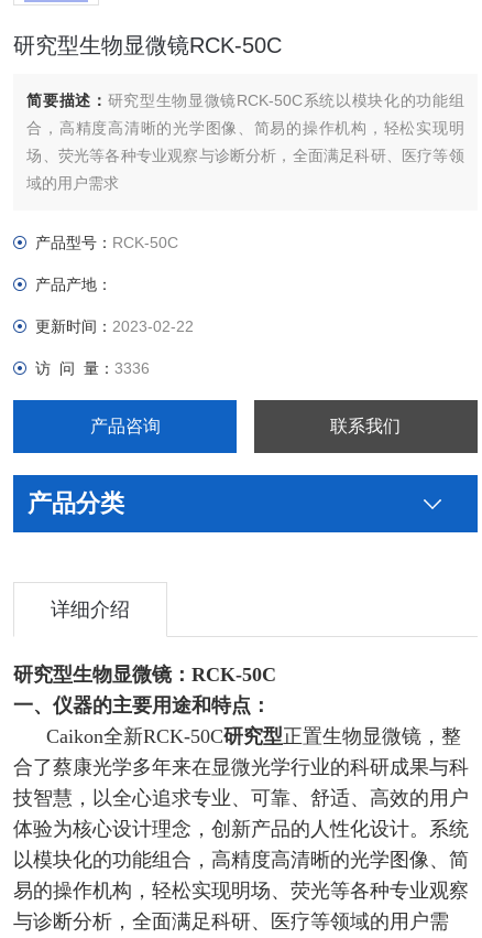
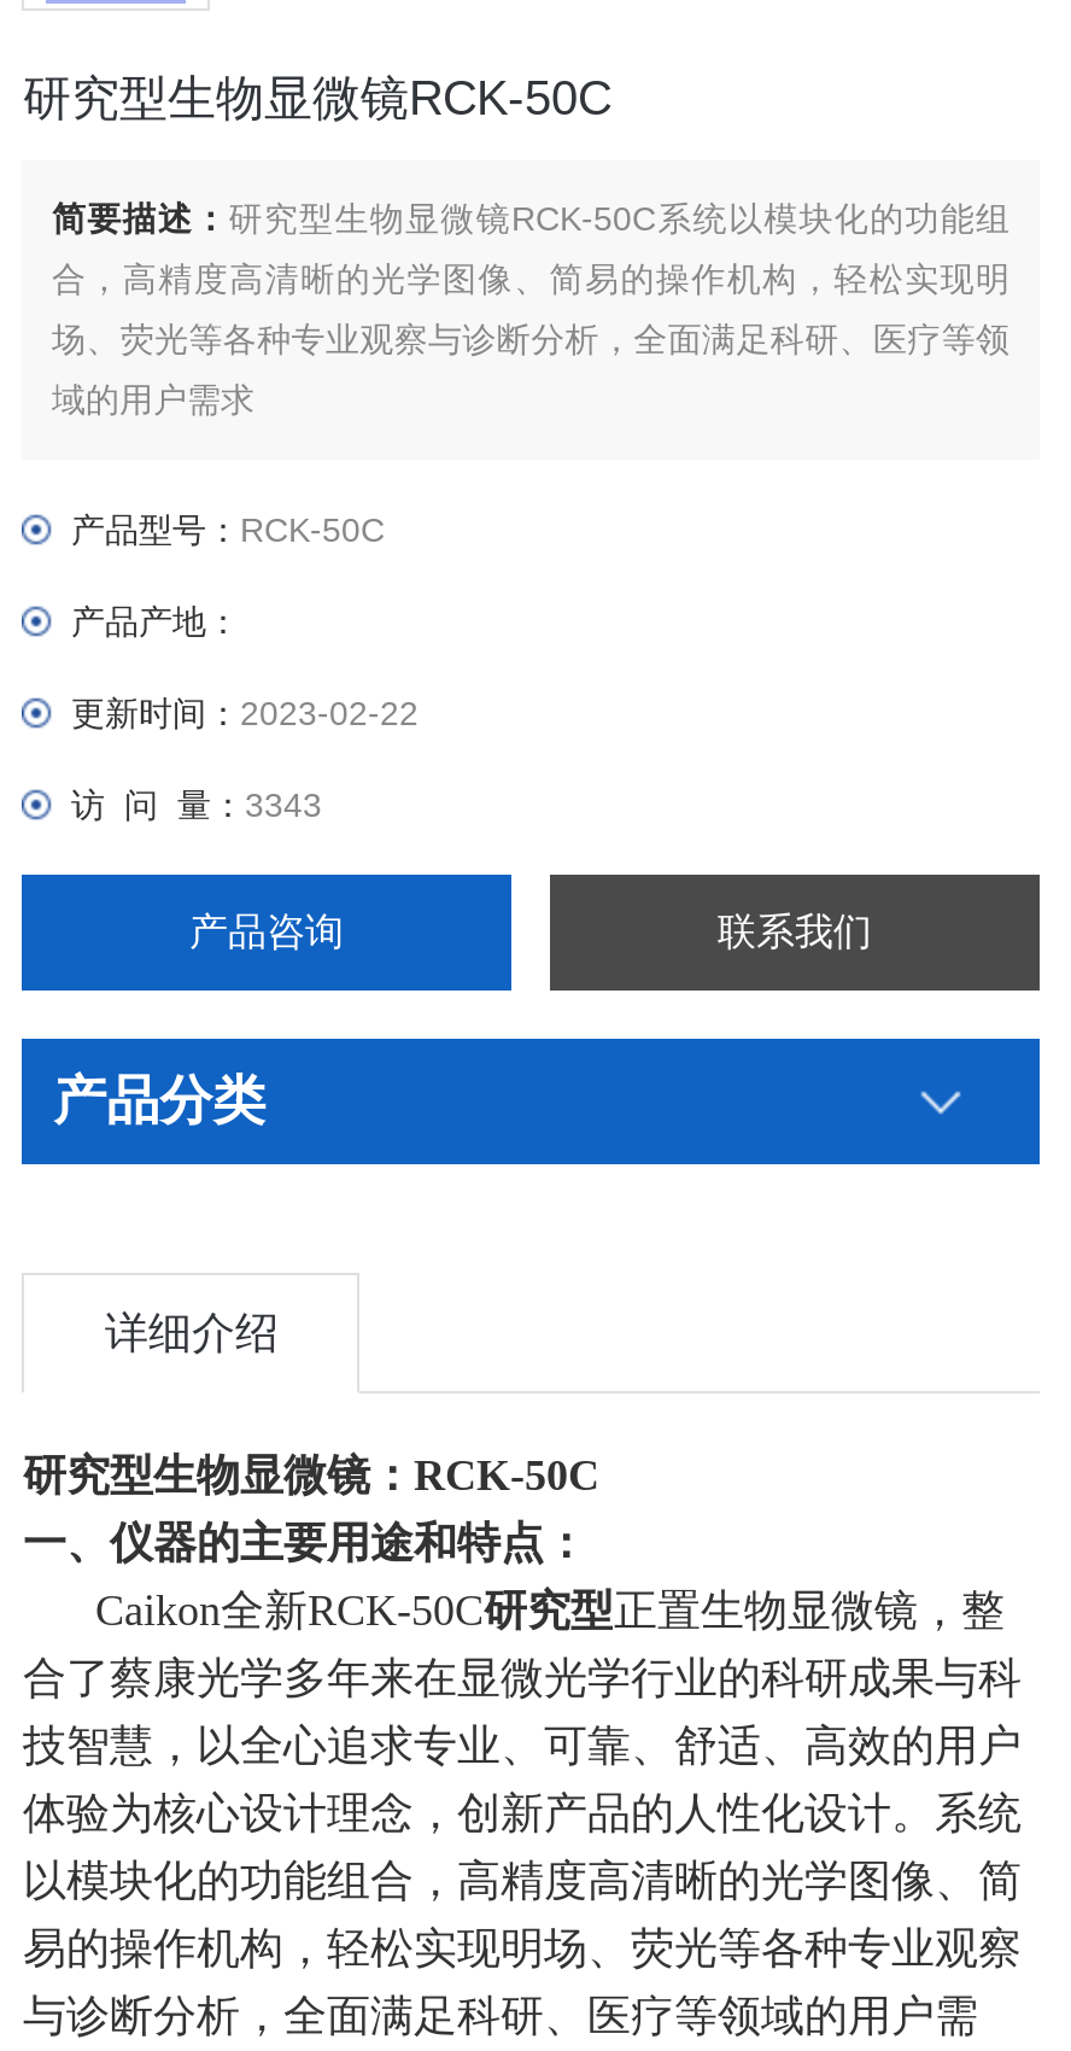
[36,359,150,377] 访 问 量：3336 -> [71,785,322,824] 访 问 量：3343

